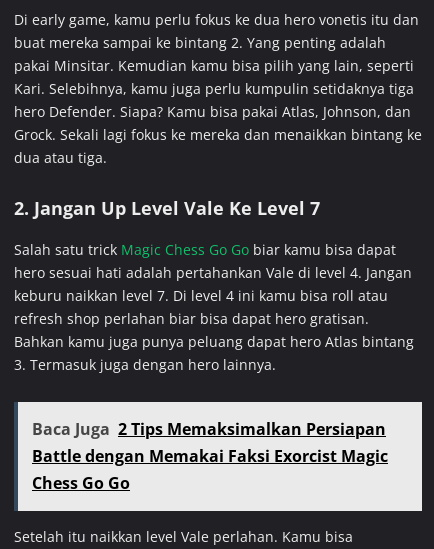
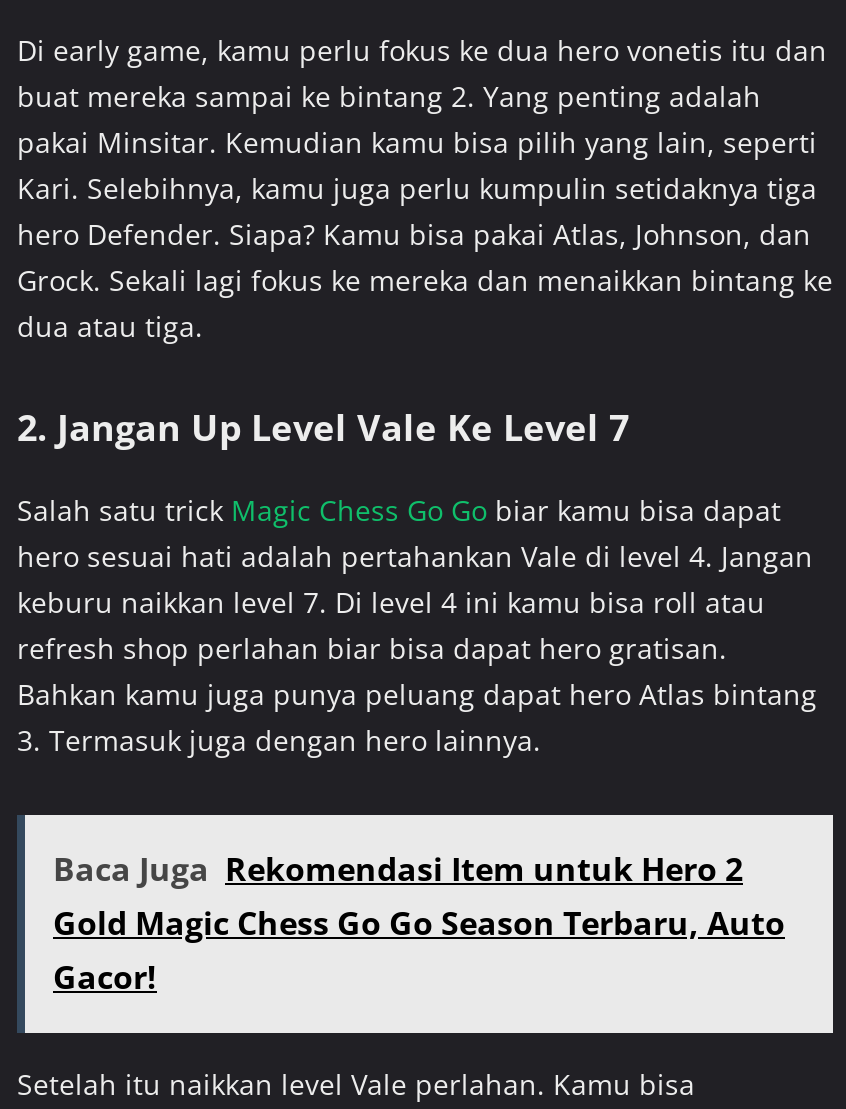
[32,418,388,494] Baca Juga 2 Tips Memaksimalkan Persiapan | Battle dengan Memakai Faksi Exorcist Magic | Chess Go Go -> [53,847,785,999] Baca Juga Rekomendasi Item untuk Hero 2 | Gold Magic Chess Go Go Season Terbaru, Auto | Gacor!

